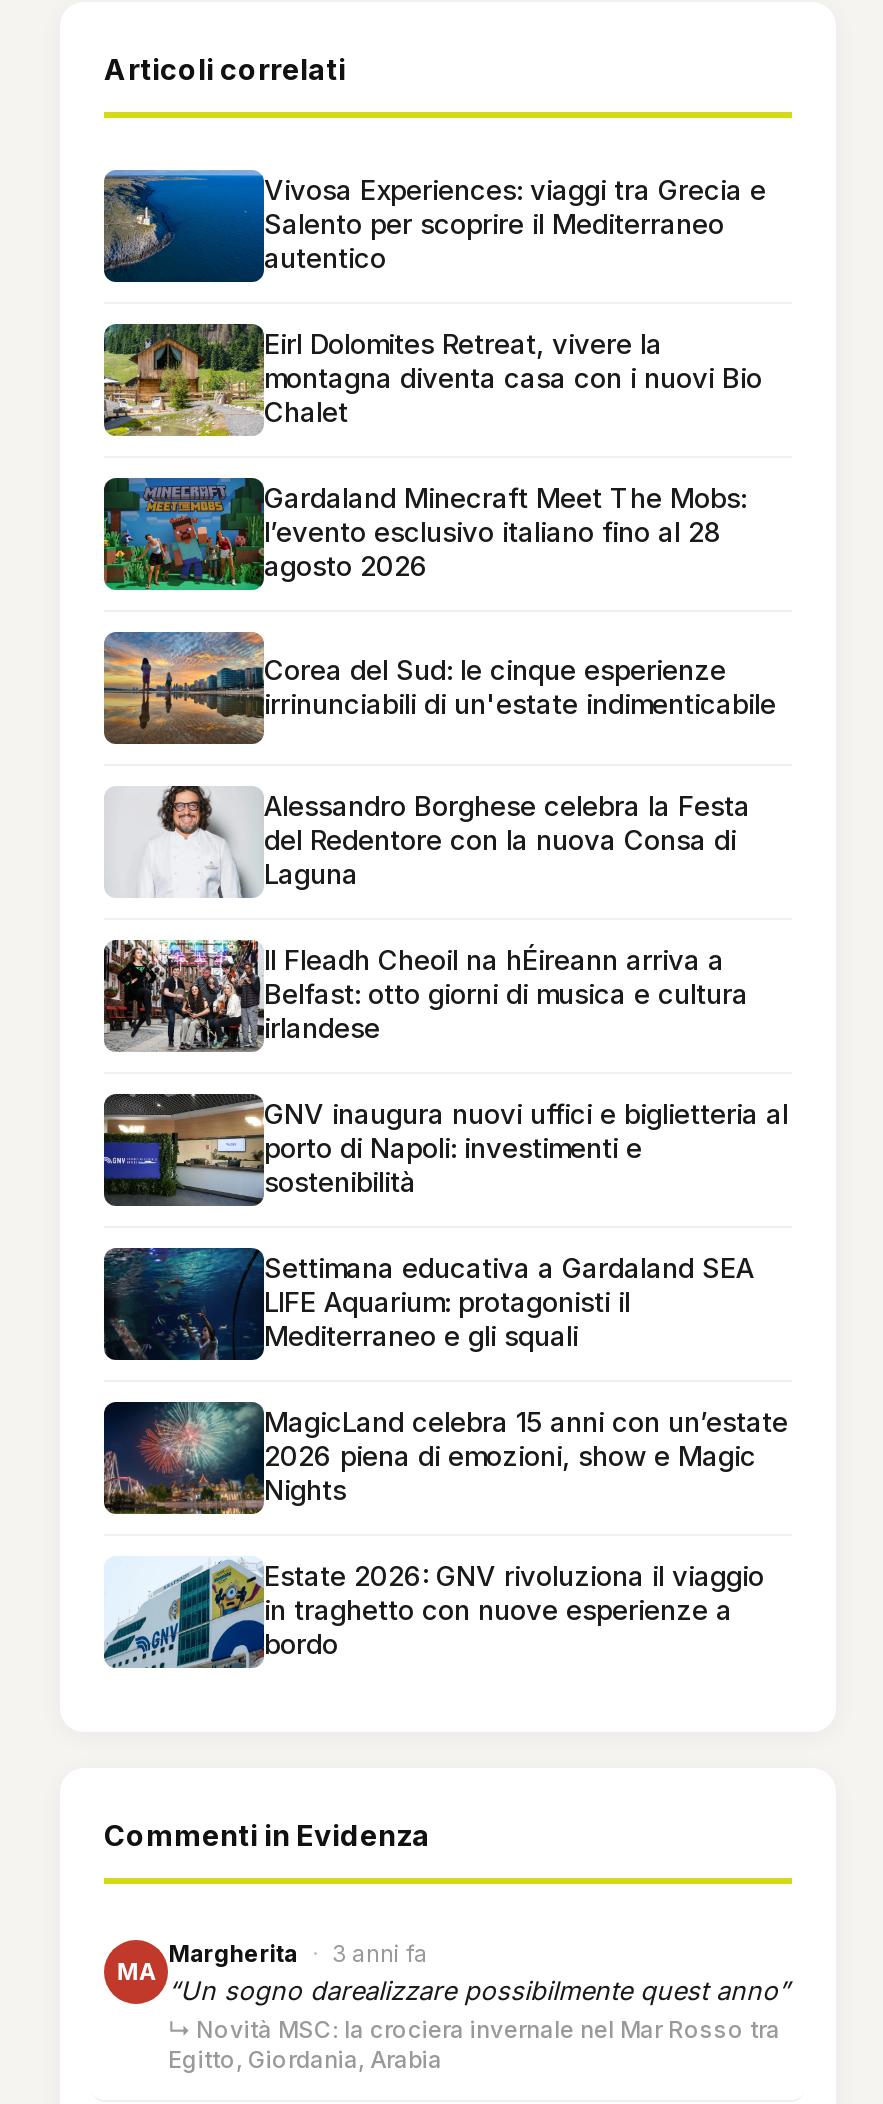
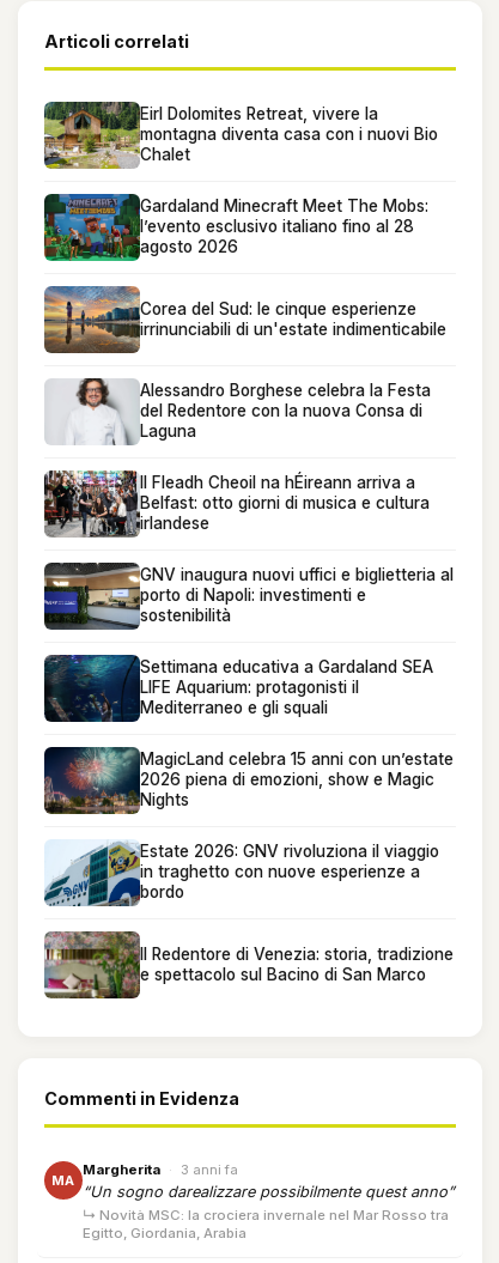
[104,168,766,284] [image] | Vivosa Experiences: viaggi tra Grecia e | Salento per scoprire il Mediterraneo | autentico -> none
moved [100,320,788,1660] -> [42,99,454,902]: [image] | Eirl Dolomites Retreat, vivere la | montagna diventa casa con i nuovi Bio | ... | in traghetto con nuove esperienze a | bordo
none -> [43,930,454,1000] [image] | Il Redentore di Venezia: storia, tradizione | e spettacolo sul Bacino di San Marco

